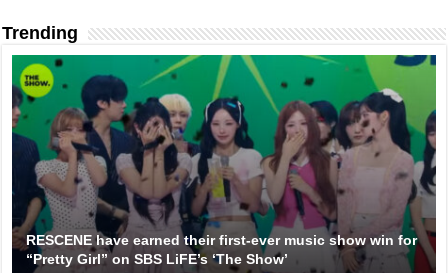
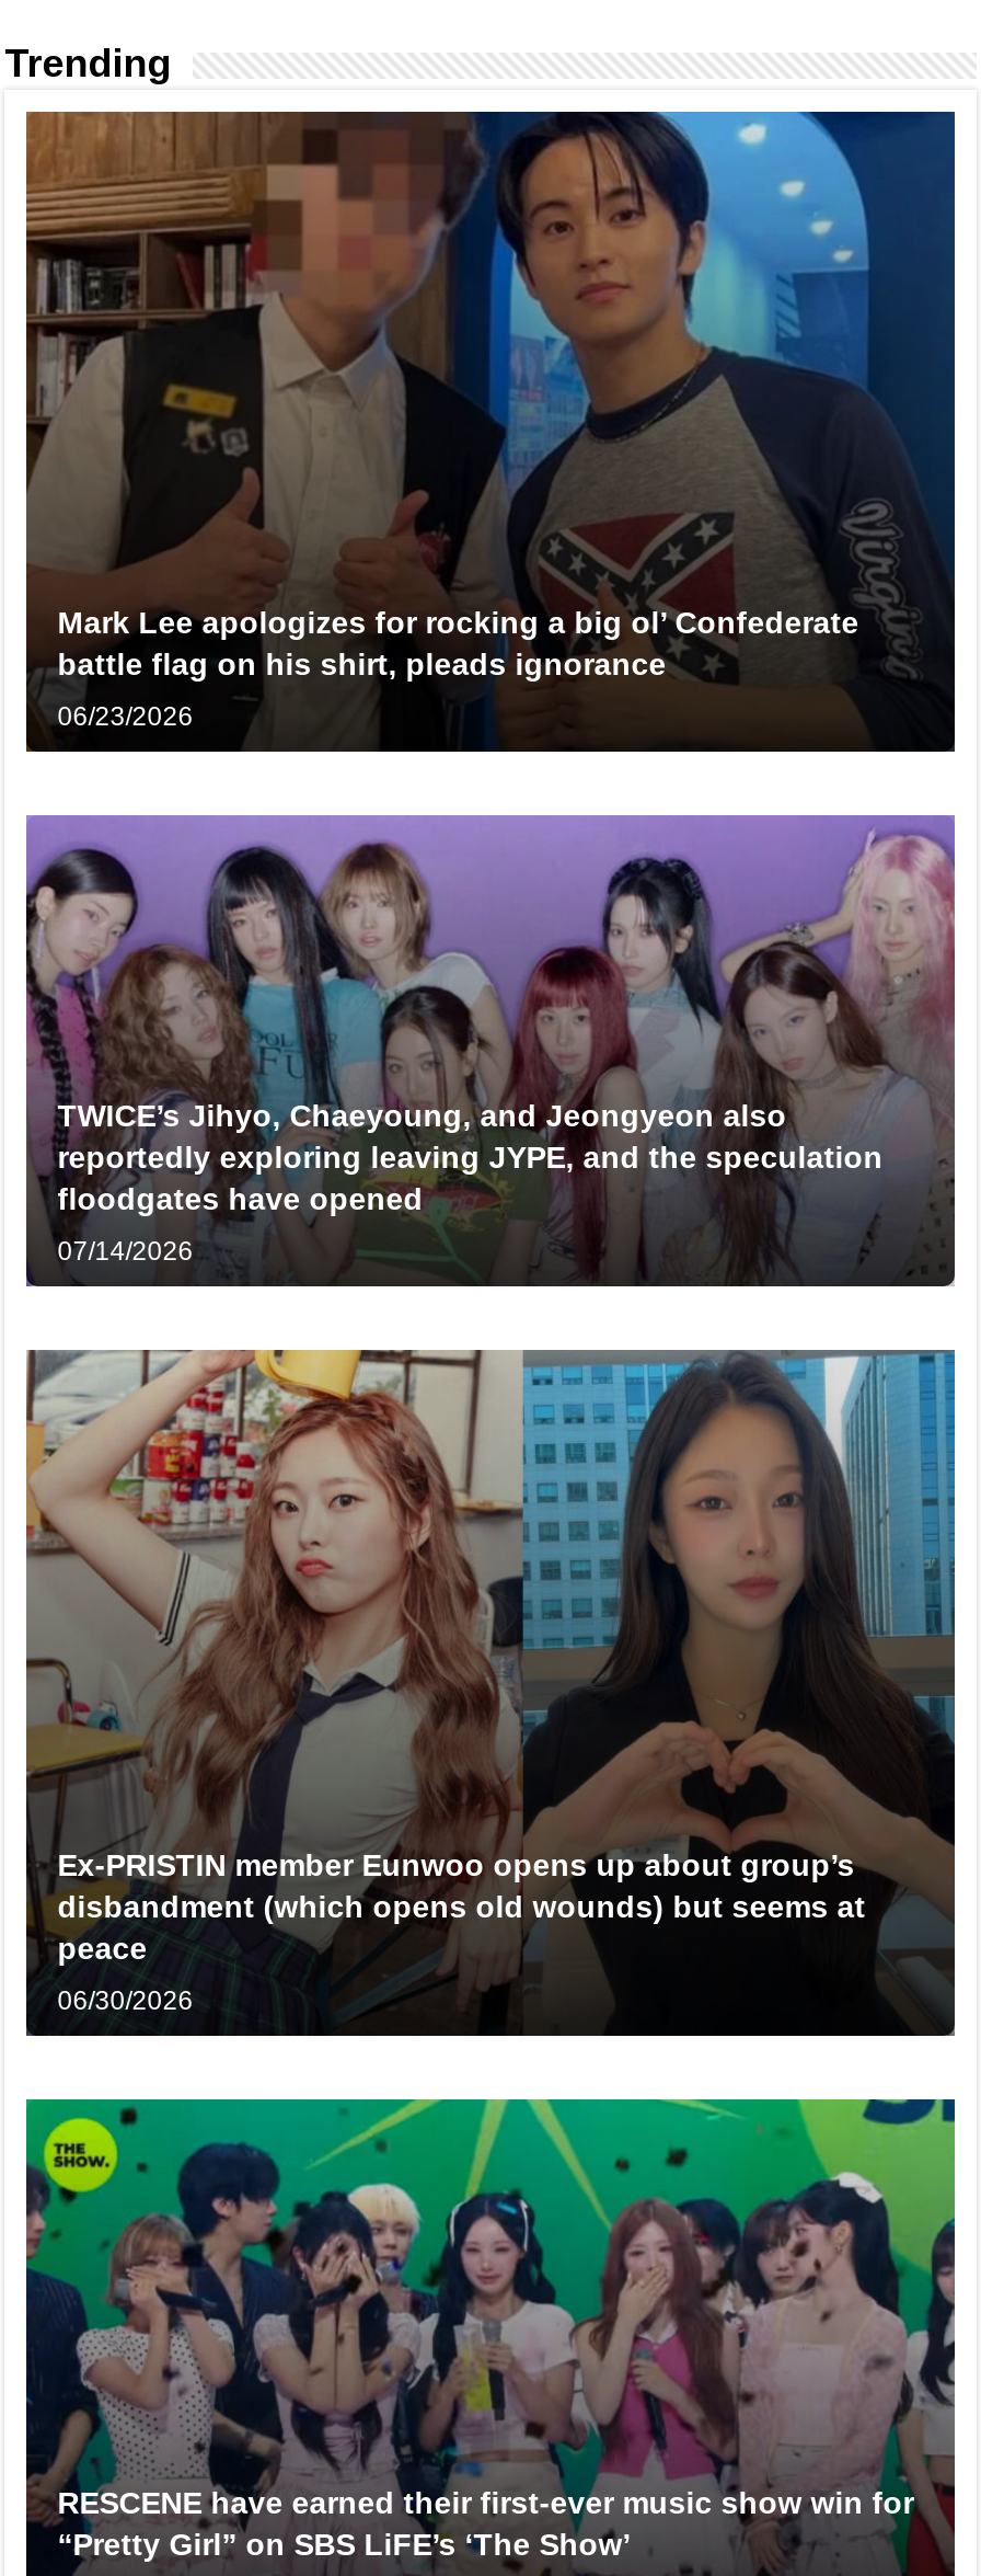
none -> [24,110,957,754] [image] | Mark Lee apologizes for rocking a big ol’ Confederate | battle flag on his shirt, pleads ignorance | 06/23/2026
none -> [24,813,957,1289] [image] | TWICE’s Jihyo, Chaeyoung, and Jeongyeon also | reportedly exploring leaving JYPE, and the speculation | floodgates have opened | 07/14/2026
none -> [24,1348,957,2040] [image] | Ex-PRISTIN member Eunwoo opens up about group’s | disbandment (which opens old wounds) but seems at | peace | 06/30/2026

